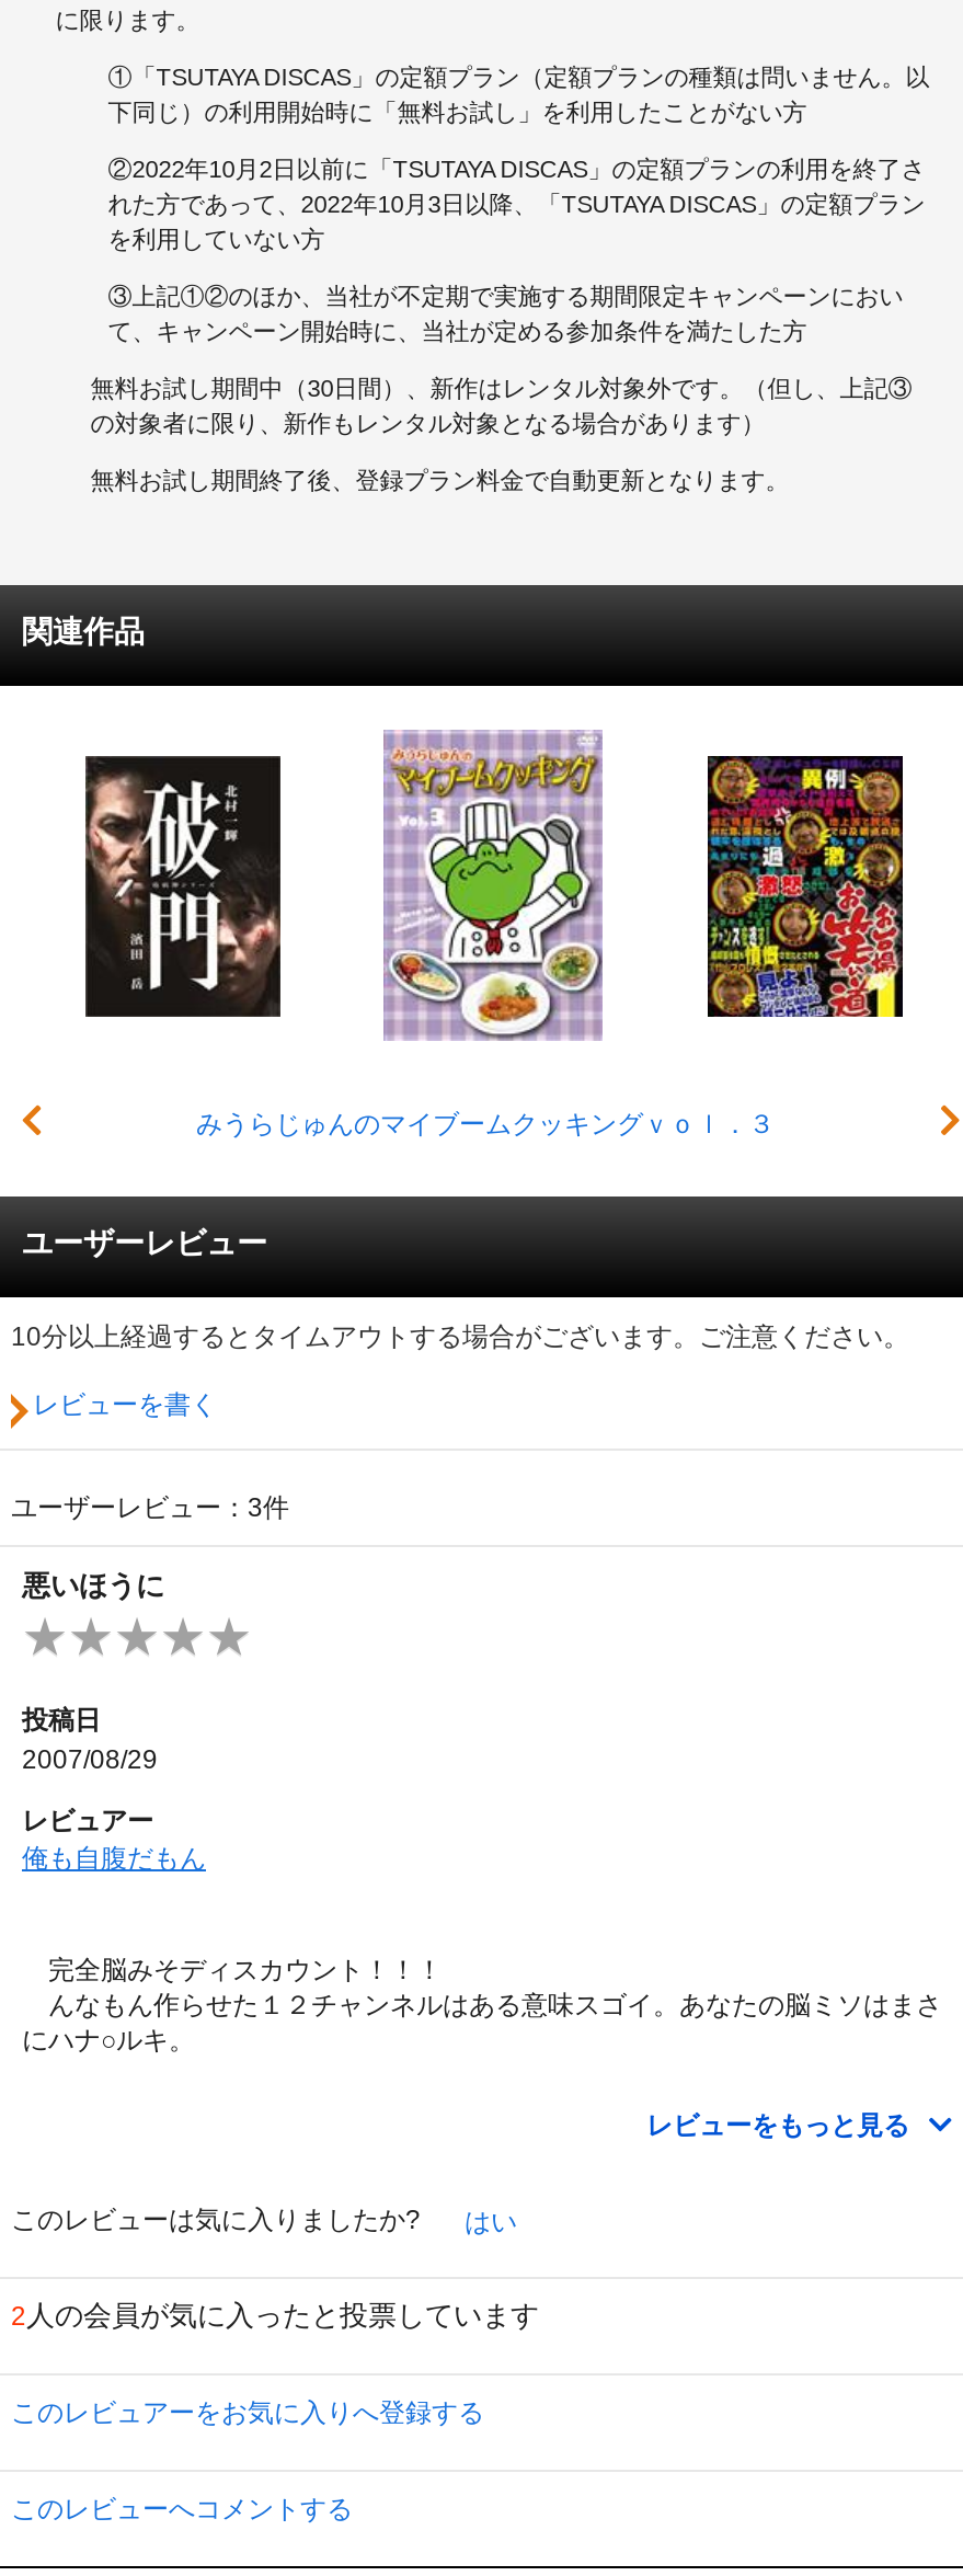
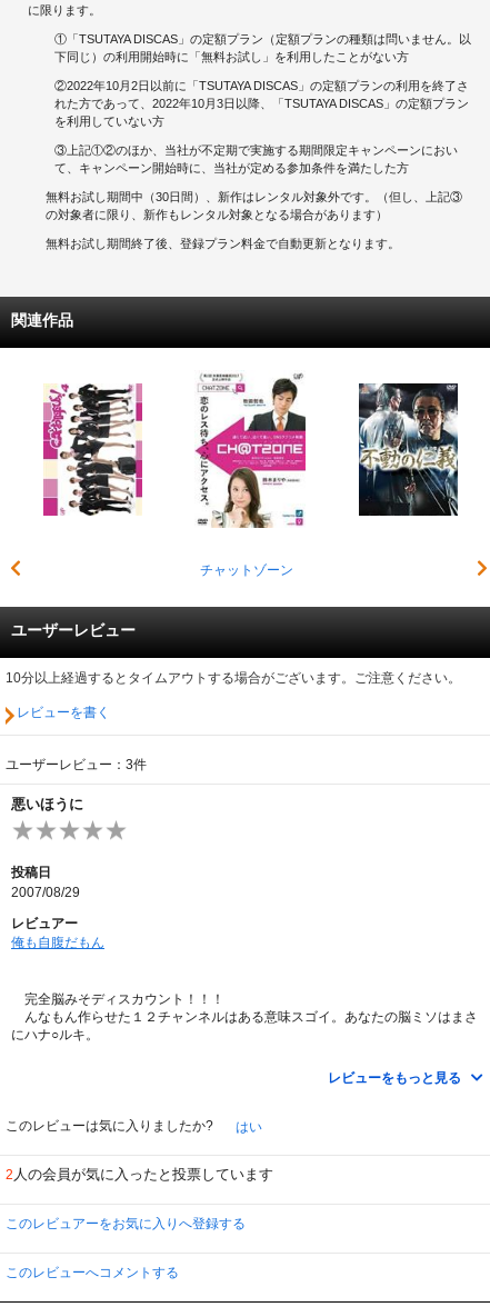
[196,730,775,1139] [image] | みうらじゅんのマイブームクッキングｖｏｌ．３ -> [194,371,307,578] [image] | チャットゾーン
[83,754,283,1019] [image] -> [42,383,143,517] [image]
[706,754,905,1019] [image] -> [358,383,459,517] [image]

